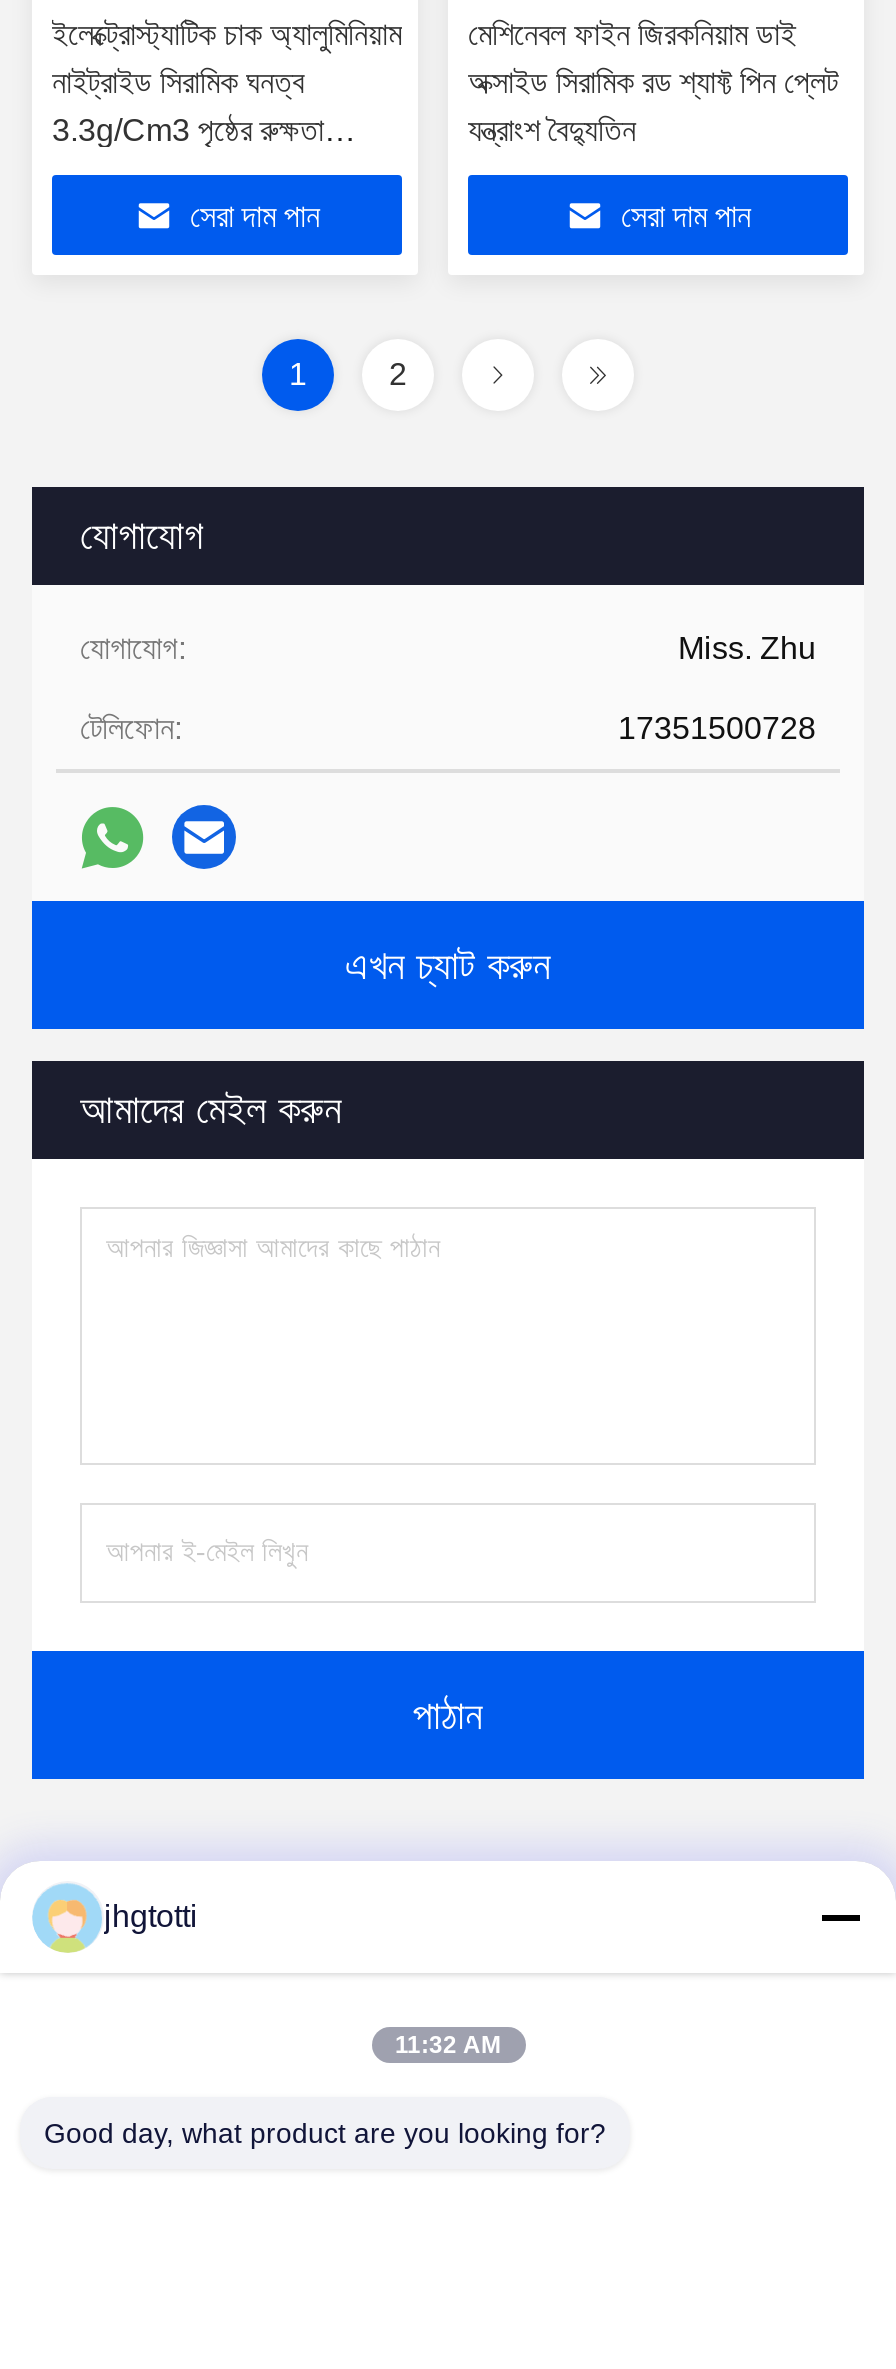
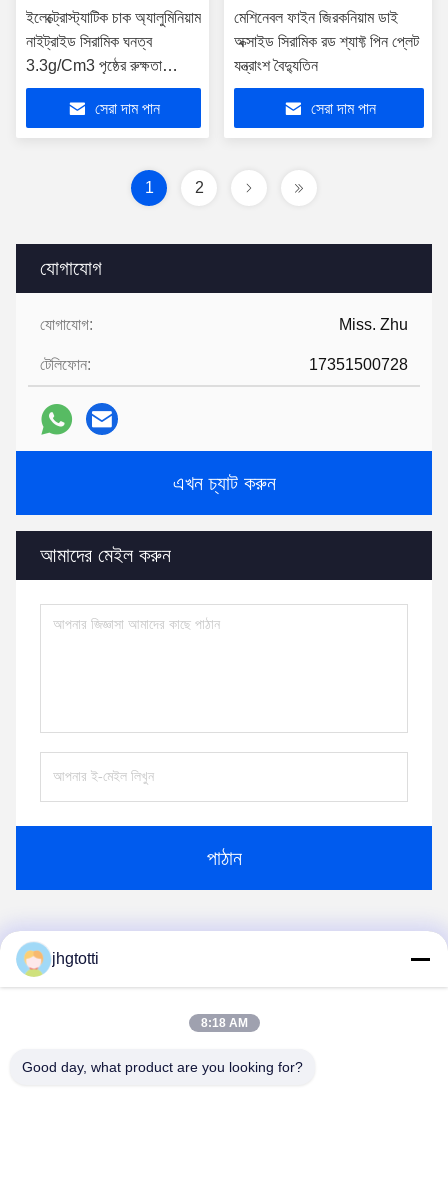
[395,2031,501,2059] 11:32 AM -> [200,1016,247,1030] 8:18 AM

